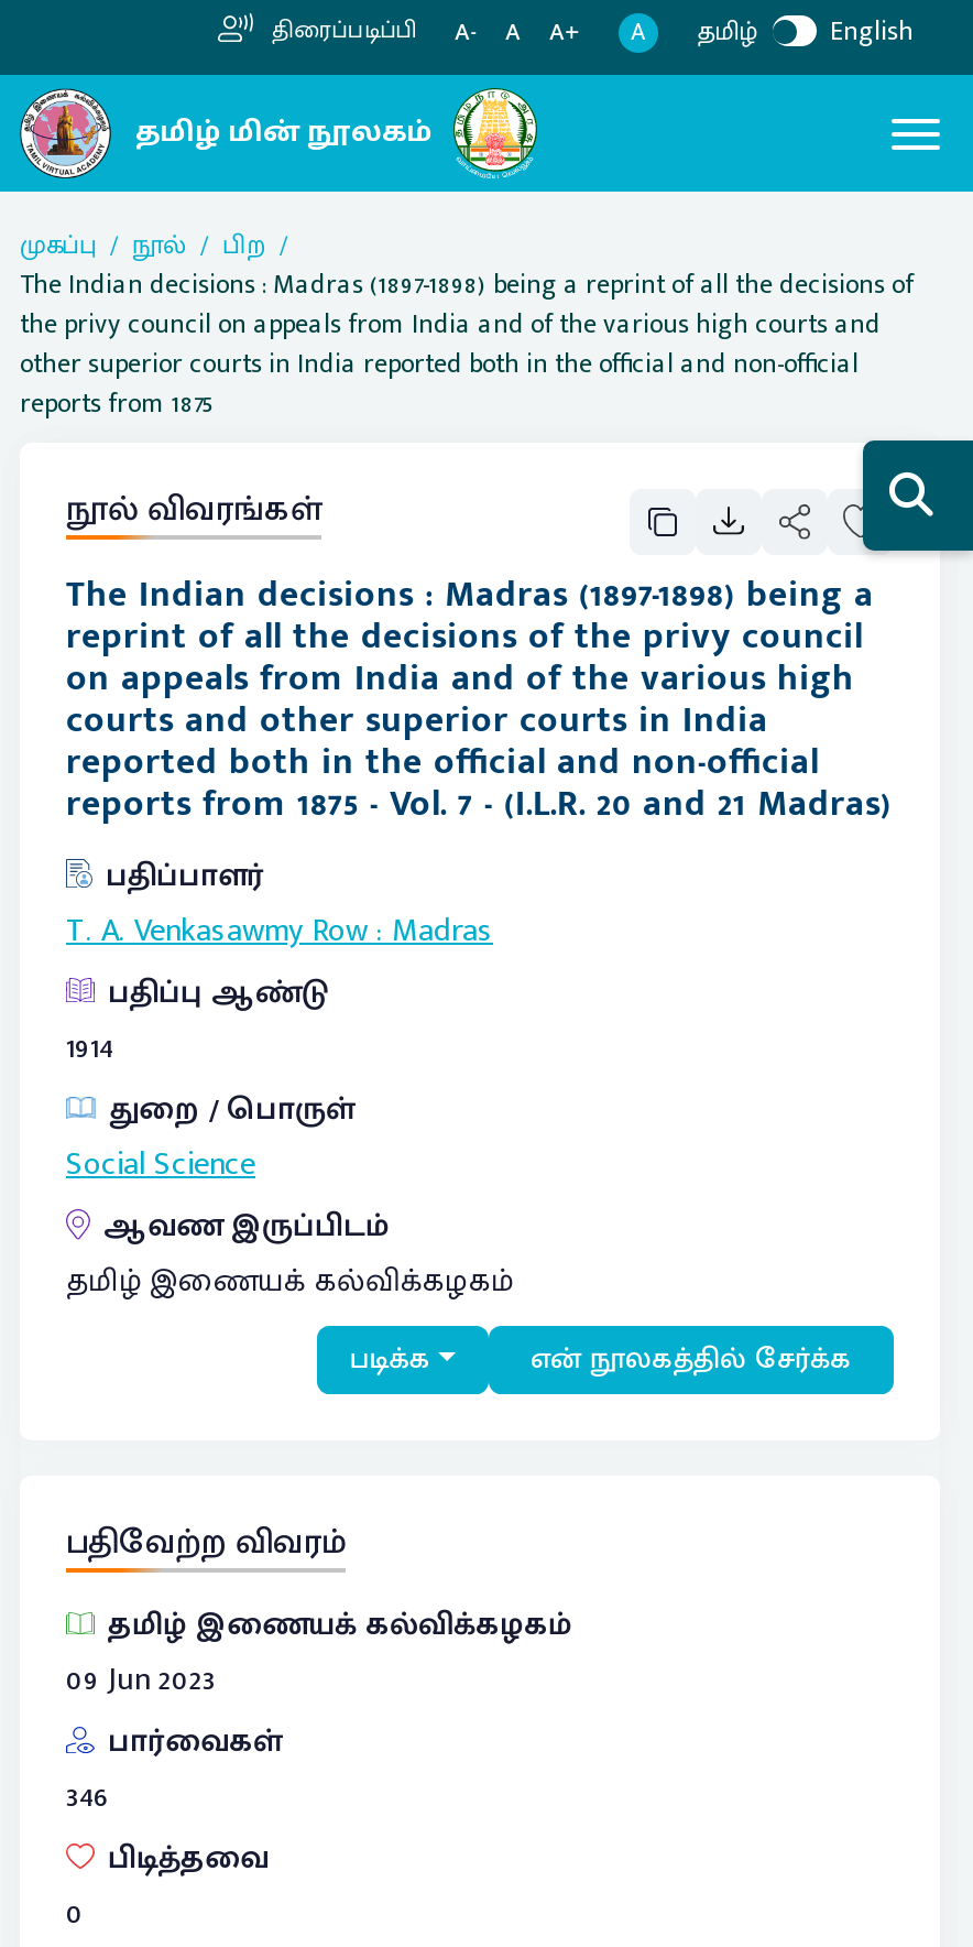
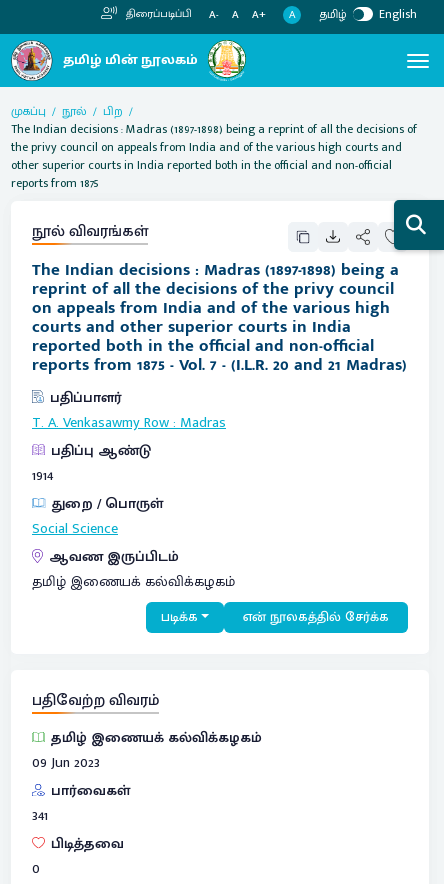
[66,1771,108,1823] 346 -> [32,804,48,828] 341

